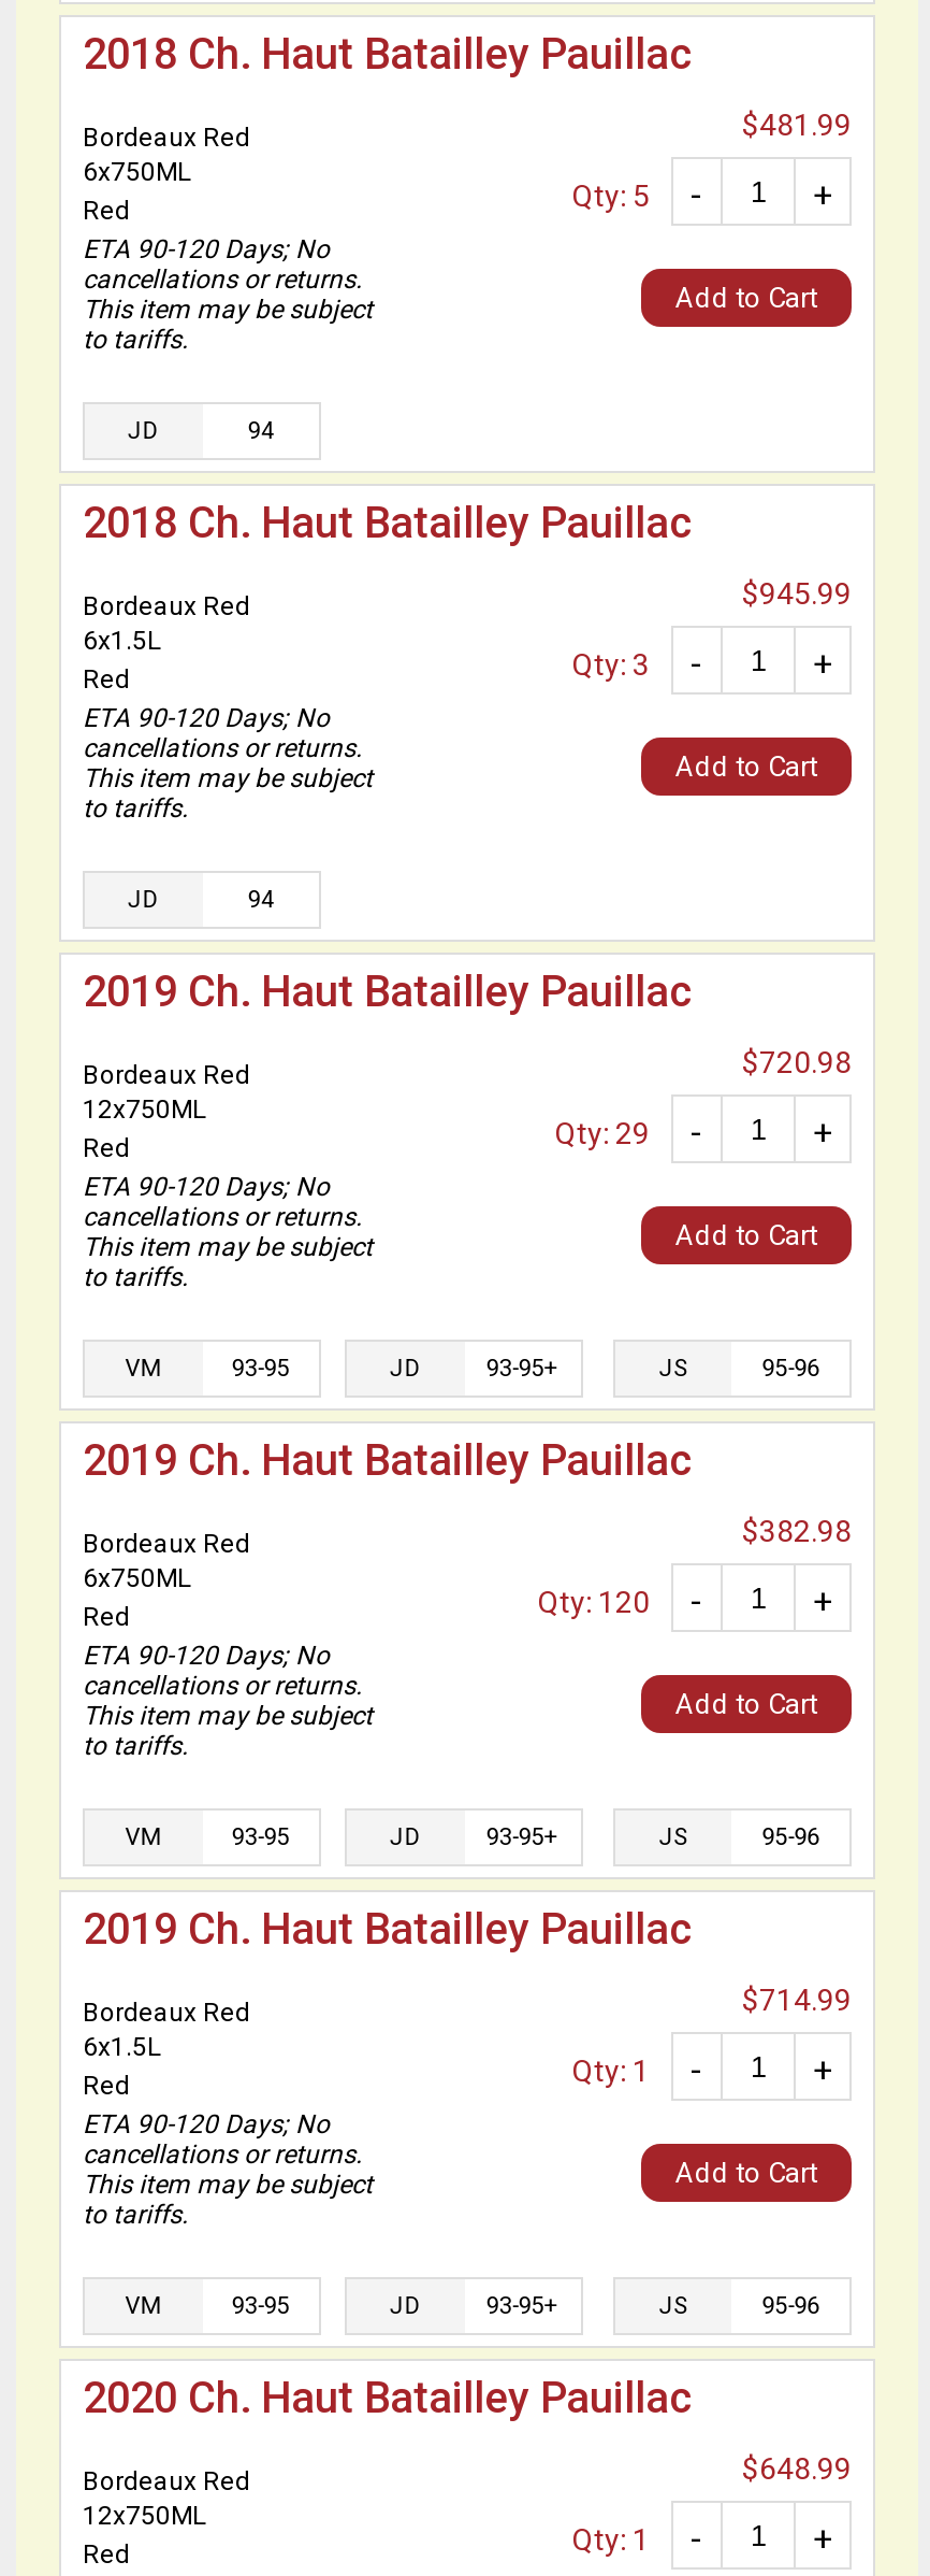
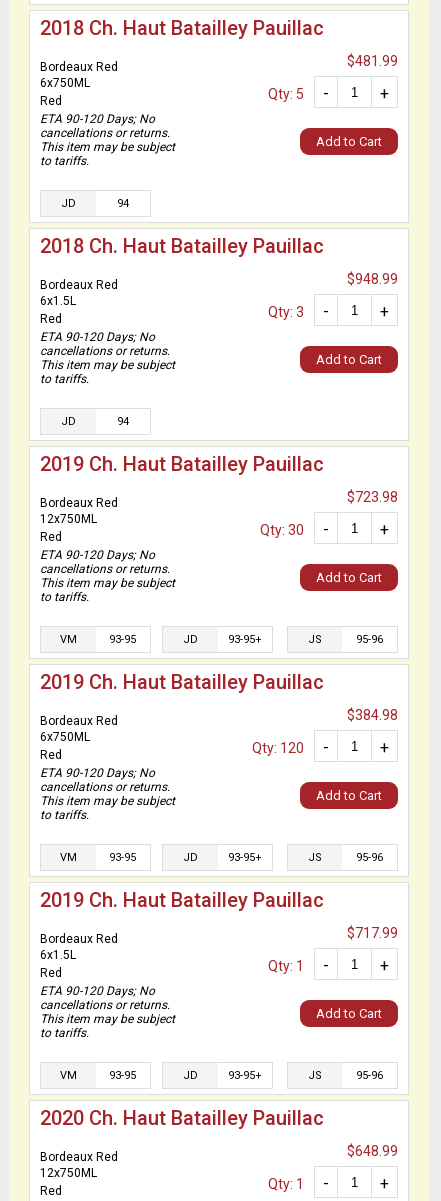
[742,576,852,611] $945.99 -> [347,271,398,287] $948.99
[742,1045,852,1080] $720.98 -> [347,489,398,505] $723.98
[555,1116,650,1151] Qty: 29 -> [260,522,304,538] Qty: 30
[742,1514,852,1548] $382.98 -> [347,707,398,723] $384.98
[742,1983,852,2017] $714.99 -> [347,925,398,941] $717.99

